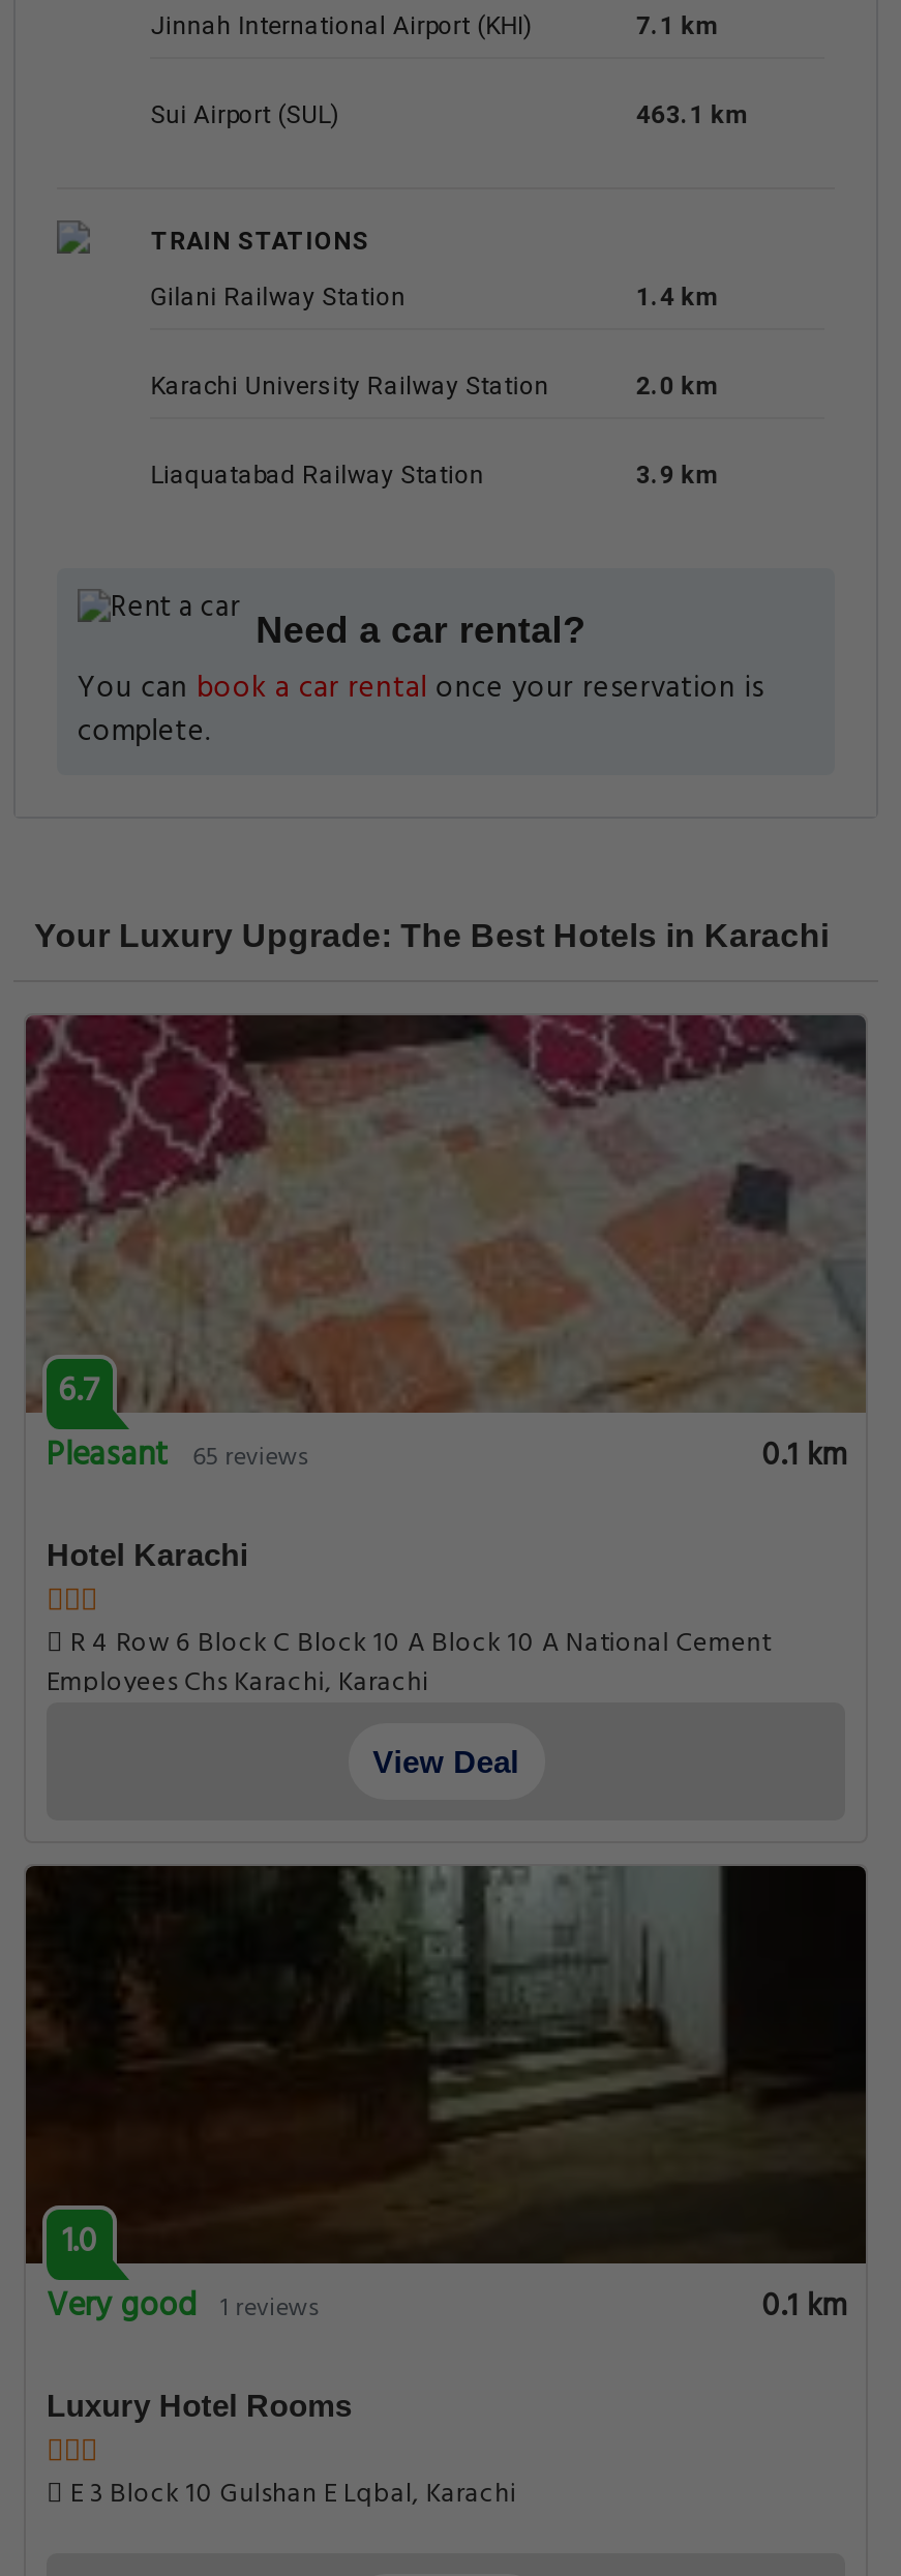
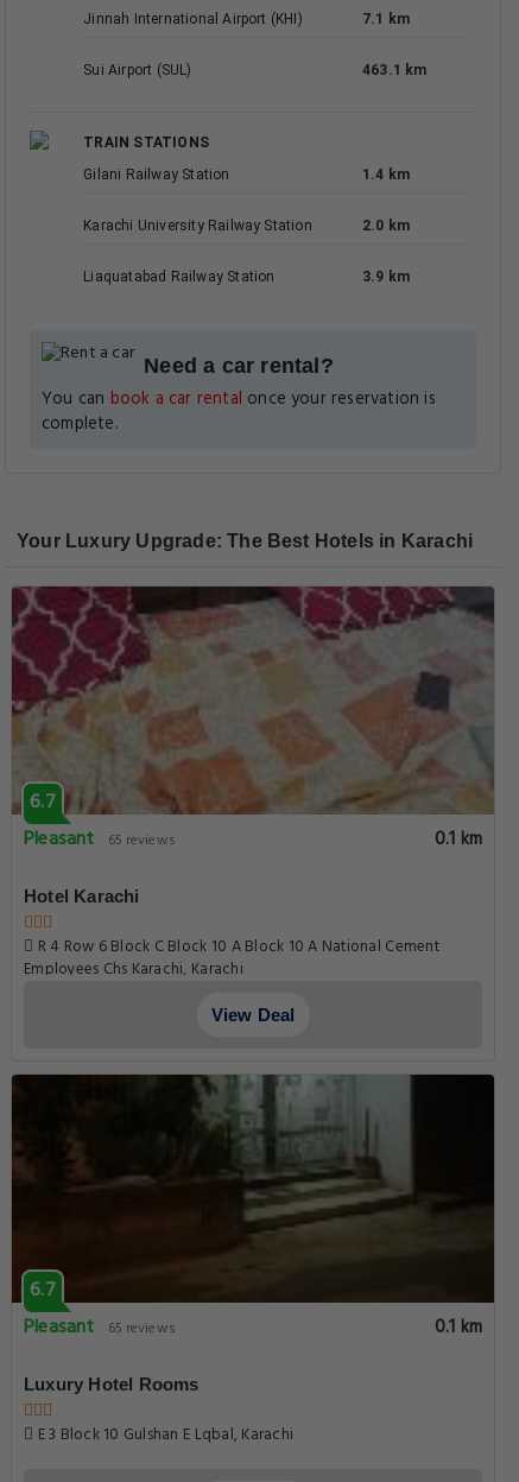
[47,2216,322,2334] 1.0 | Very good 1 reviews -> [24,1275,176,1343] 6.7 | Pleasant 65 reviews

